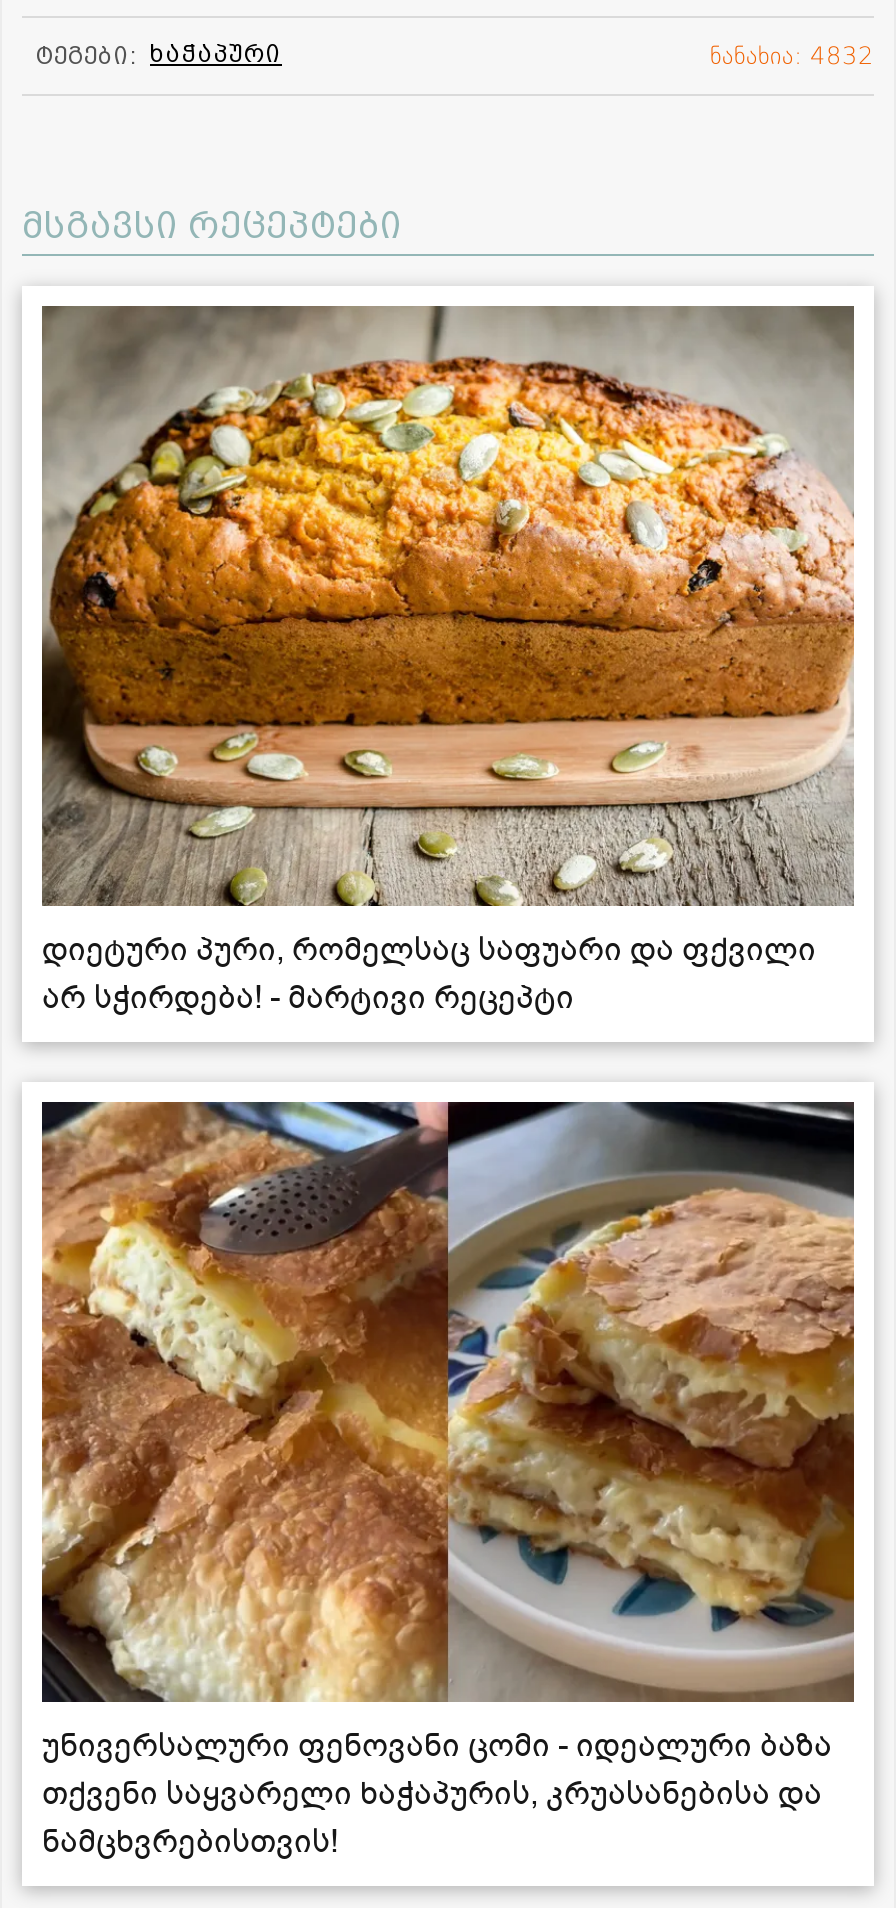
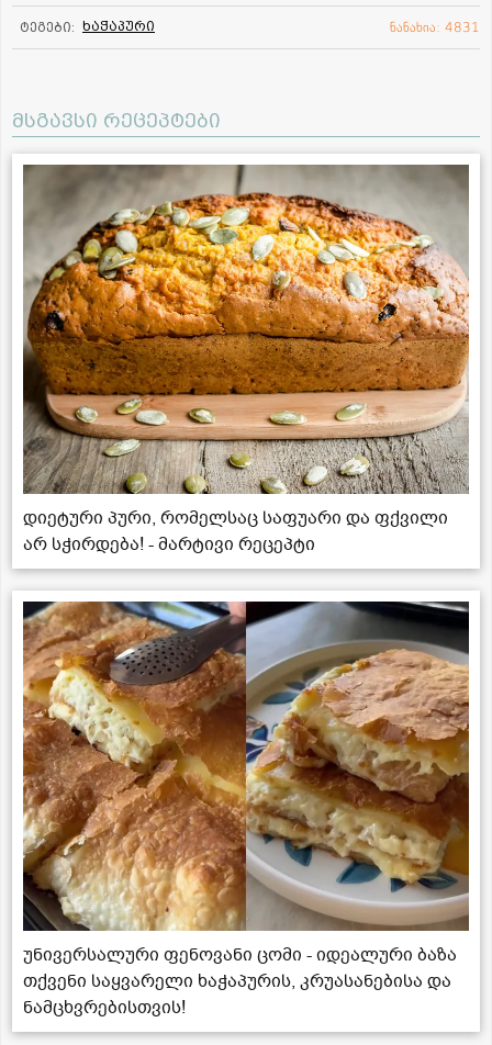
[710,41,874,69] ნანახია: 4832 -> [390,19,480,35] ნანახია: 4831

